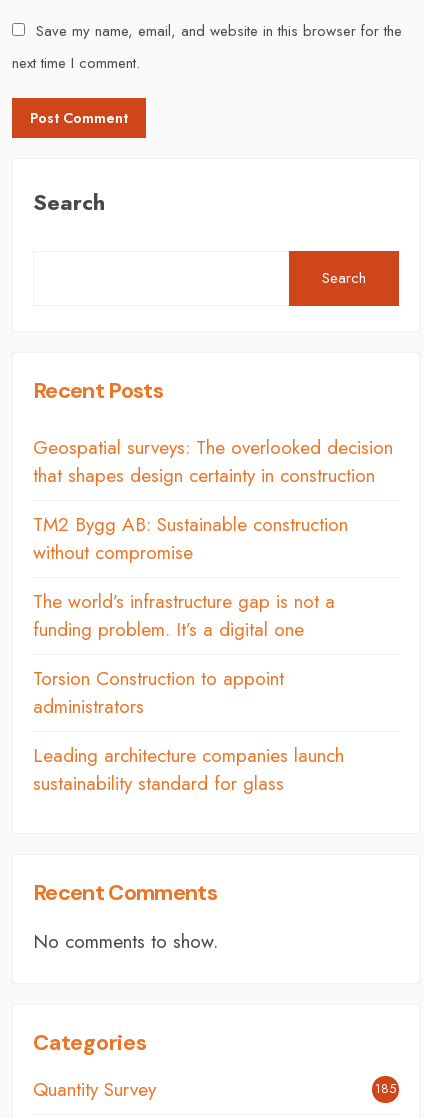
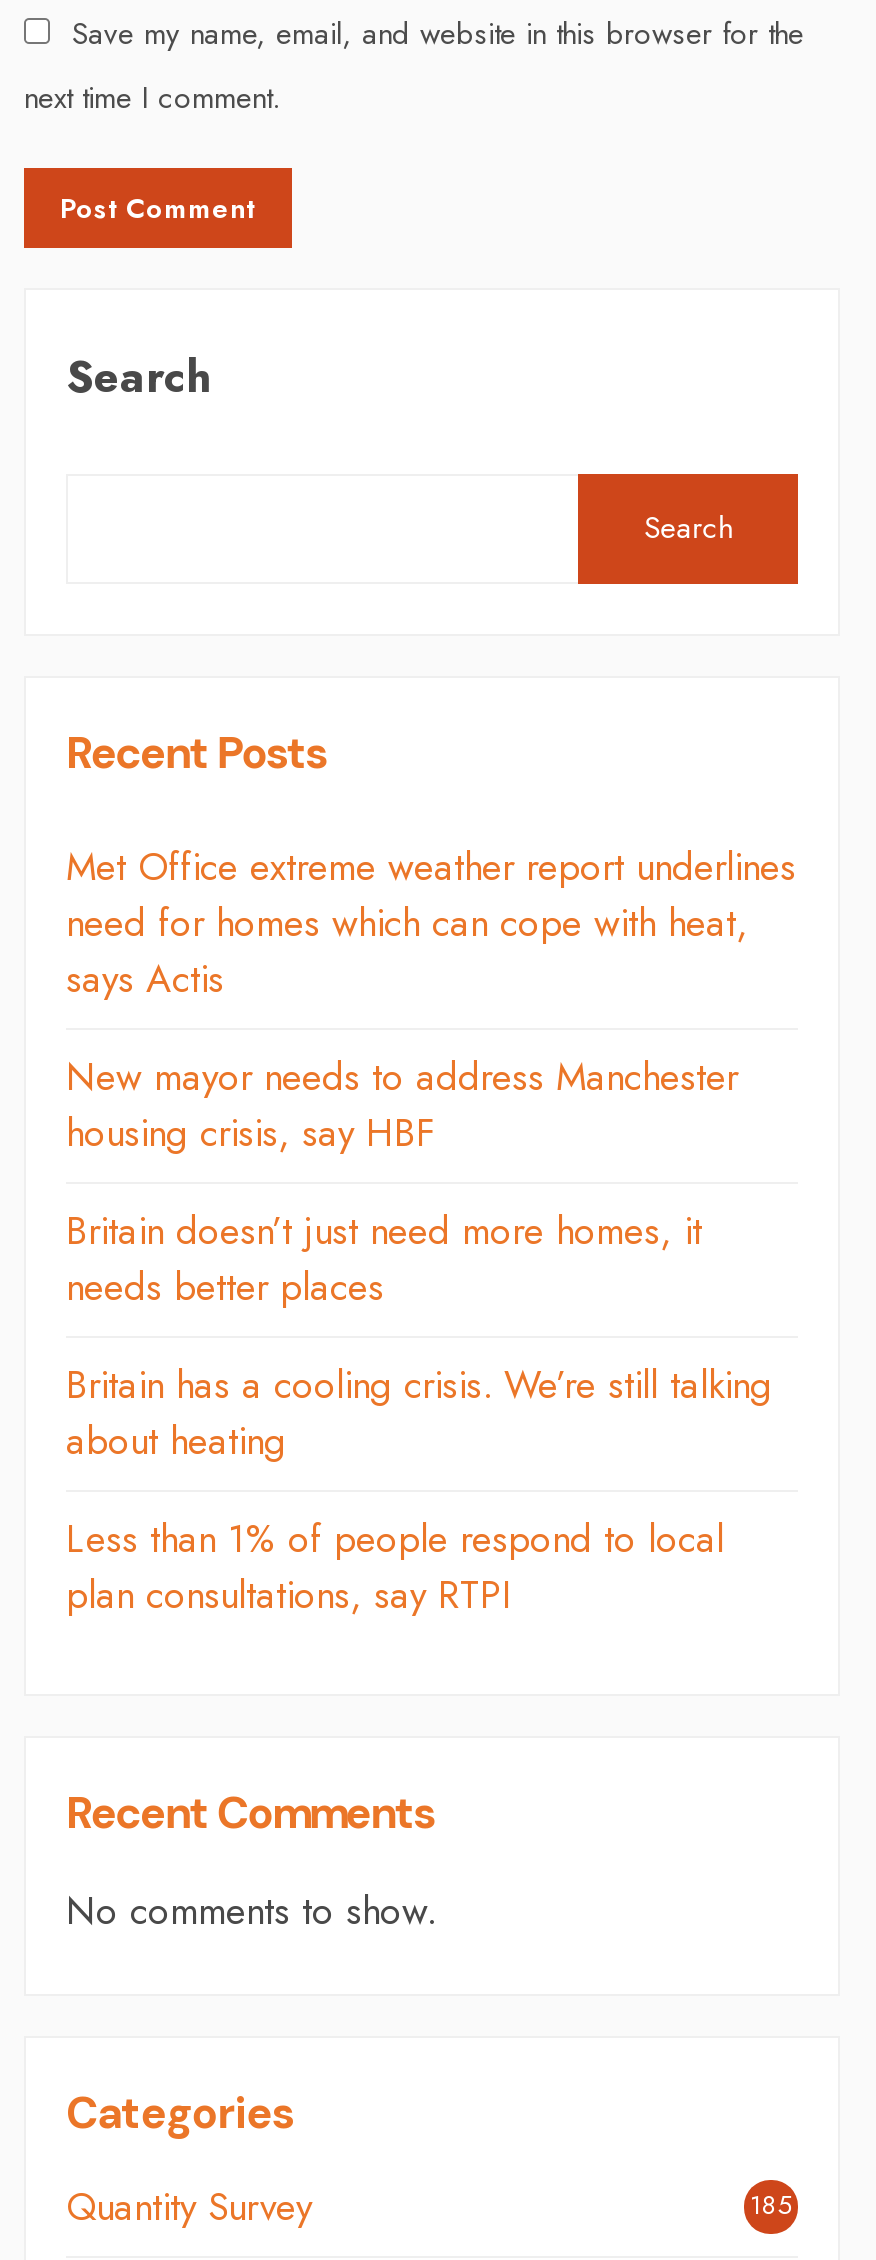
[33,434,393,489] Geospatial surveys: The overlooked decision | that shapes design certainty in construction -> [66,840,796,1006] Met Office extreme weather report underlines | need for homes which can cope with heat, | says Actis
[33,511,348,566] TM2 Bygg AB: Sustainable construction | without compromise -> [66,1050,738,1160] New mayor needs to address Manchester | housing crisis, say HBF
[33,588,335,643] The world’s infrastructure gap is not a | funding problem. It’s a digital one -> [66,1204,702,1314] Britain doesn’t just need more homes, it | needs better places
[33,665,284,720] Torsion Construction to appoint | administrators -> [66,1358,772,1468] Britain has a cooling crisis. We’re still talking | about heating
[33,742,344,797] Leading architecture companies launch | sustainability standard for glass -> [66,1512,724,1622] Less than 1% of people respond to local | plan consultations, say RTPI

